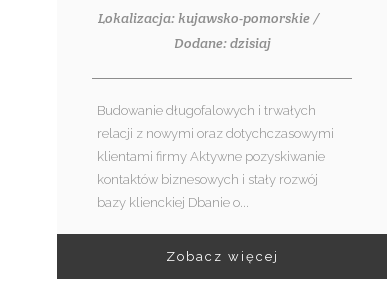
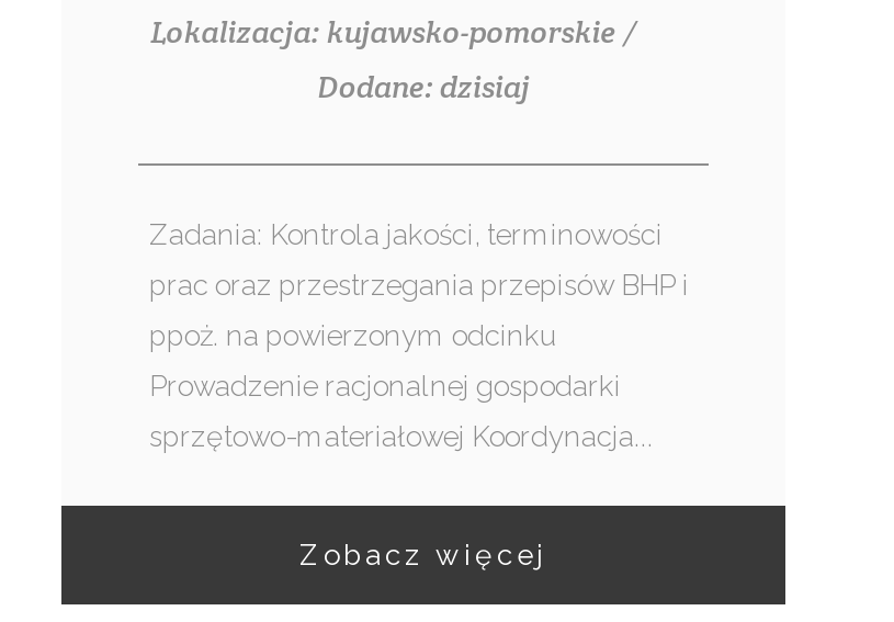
[97,103,316,118] Budowanie długofalowych i trwałych -> [149,219,663,251] Zadania: Kontrola jakości, terminowości
[97,126,334,141] relacji z nowymi oraz dotychczasowymi -> [149,269,689,302] prac oraz przestrzegania przepisów BHP i
[97,149,325,164] klientami firmy Aktywne pozyskiwanie -> [149,319,557,352] ppoż. na powierzonym odcinku
[97,172,318,187] kontaktów biznesowych i stały rozwój -> [149,370,621,403] Prowadzenie racjonalnej gospodarki
[97,195,249,210] bazy klienckiej Dbanie o... -> [149,420,654,453] sprzętowo-materiałowej Koordynacja...

